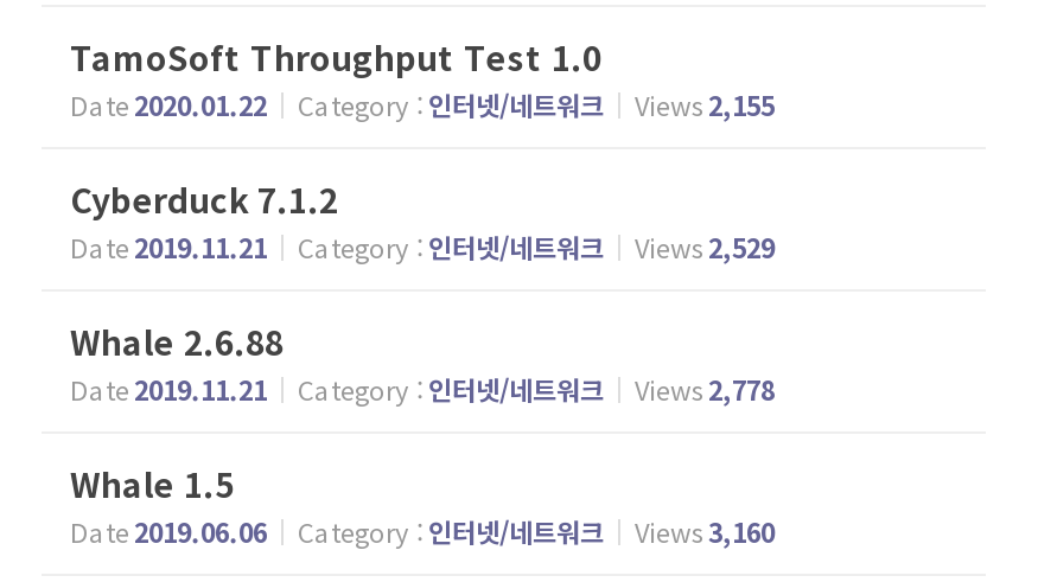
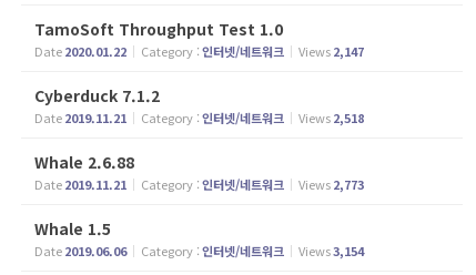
[70,84,775,122] Date 2020.01.22 Category : 인터넷/네트워크 Views 2,155 -> [34,42,364,59] Date 2020.01.22 Category : 인터넷/네트워크 Views 2,147
[70,226,775,264] Date 2019.11.21 Category : 인터넷/네트워크 Views 2,529 -> [34,108,364,126] Date 2019.11.21 Category : 인터넷/네트워크 Views 2,518
[70,369,775,407] Date 2019.11.21 Category : 인터넷/네트워크 Views 2,778 -> [34,175,364,192] Date 2019.11.21 Category : 인터넷/네트워크 Views 2,773
[70,511,775,549] Date 2019.06.06 Category : 인터넷/네트워크 Views 3,160 -> [34,241,364,259] Date 2019.06.06 Category : 인터넷/네트워크 Views 3,154

